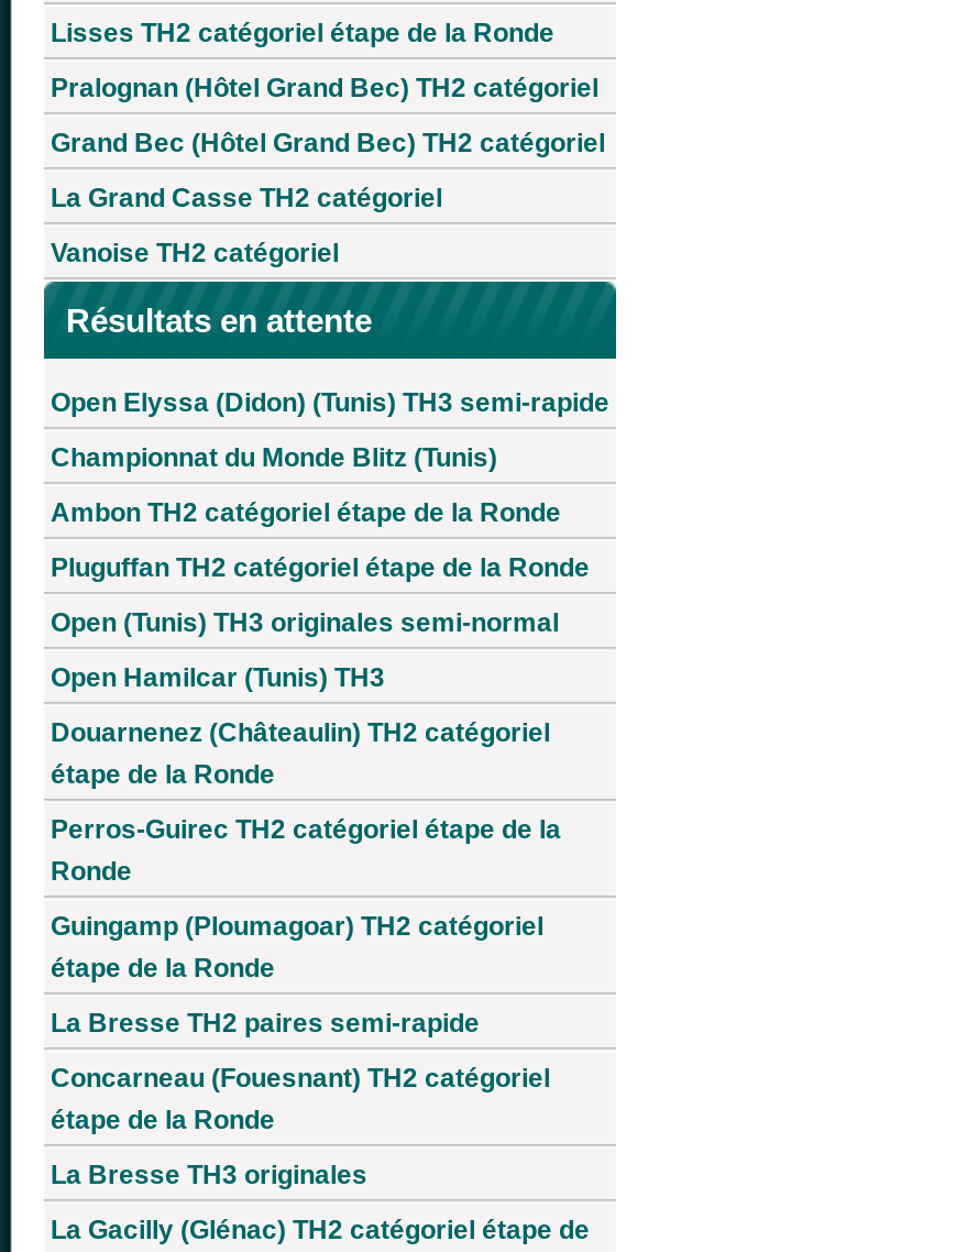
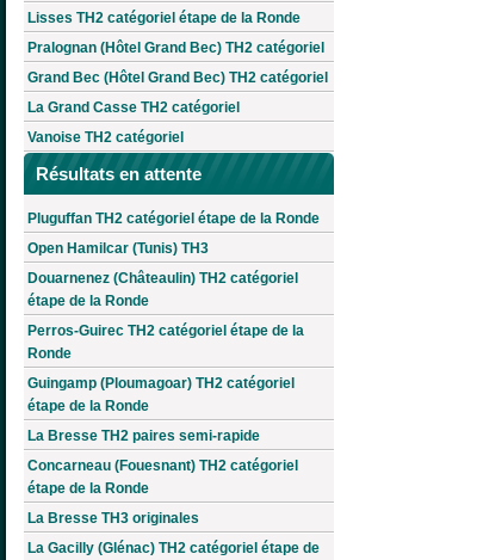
[51,387,609,527] Open Elyssa (Didon) (Tunis) TH3 semi-rapide | Championnat du Monde Blitz (Tunis) | Ambon TH2 catégoriel étape de la Ronde -> none
[51,607,559,637] Open (Tunis) TH3 originales semi-normal -> none

